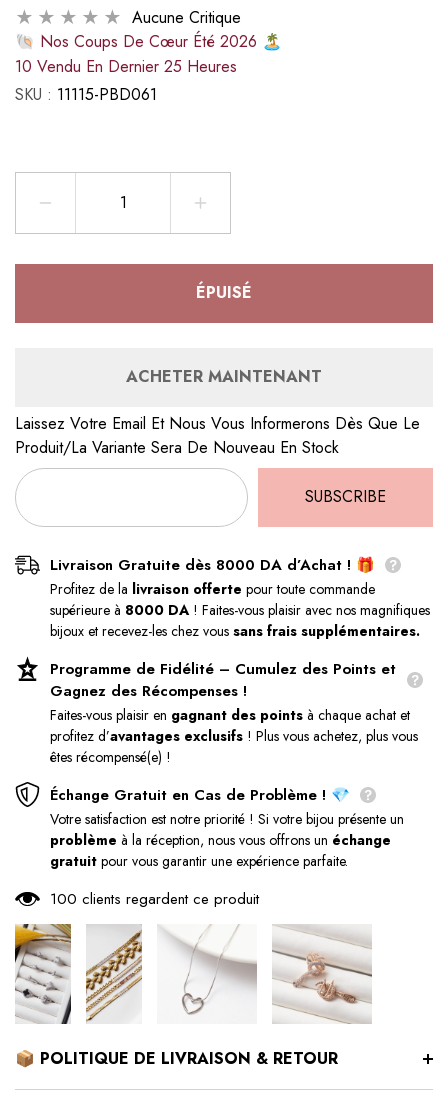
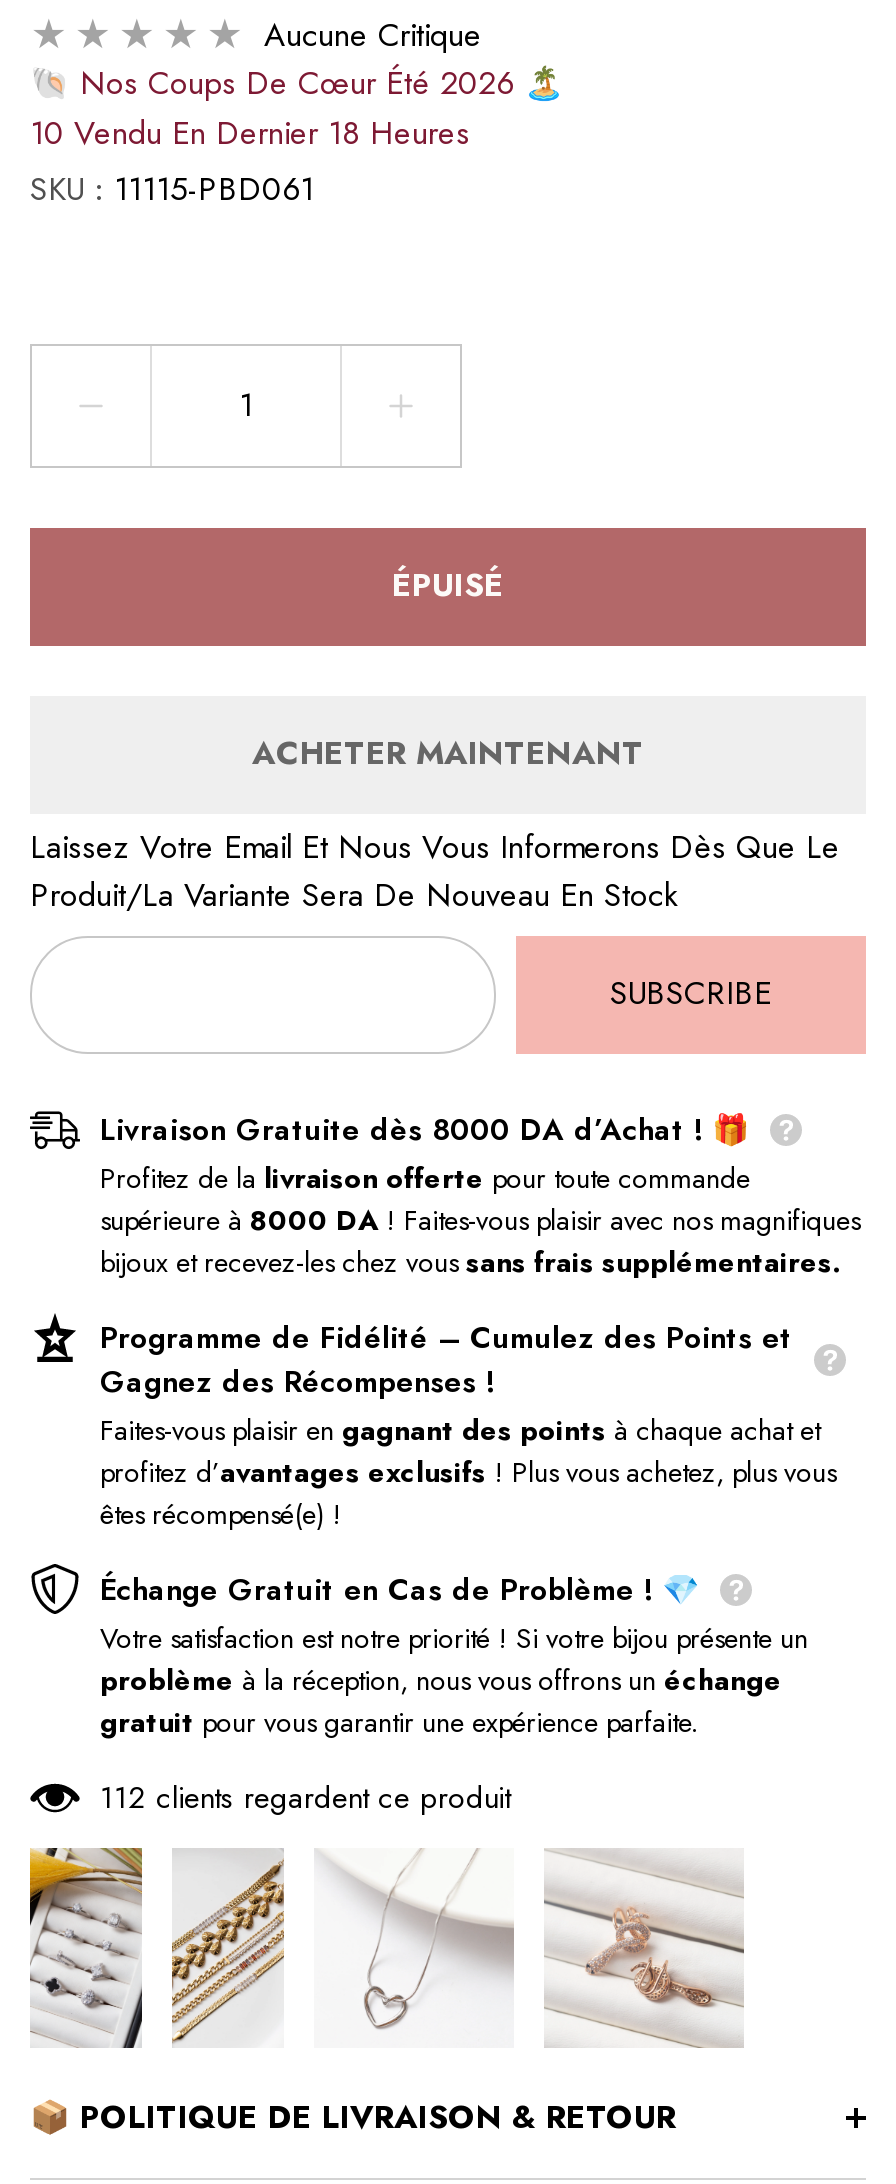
[15,55,237,78] 10 Vendu En Dernier 25 Heures -> [30,111,470,157] 10 Vendu En Dernier 18 Heures
[50,888,259,910] 100 clients regardent ce produit -> [100,1776,510,1820] 112 clients regardent ce produit

